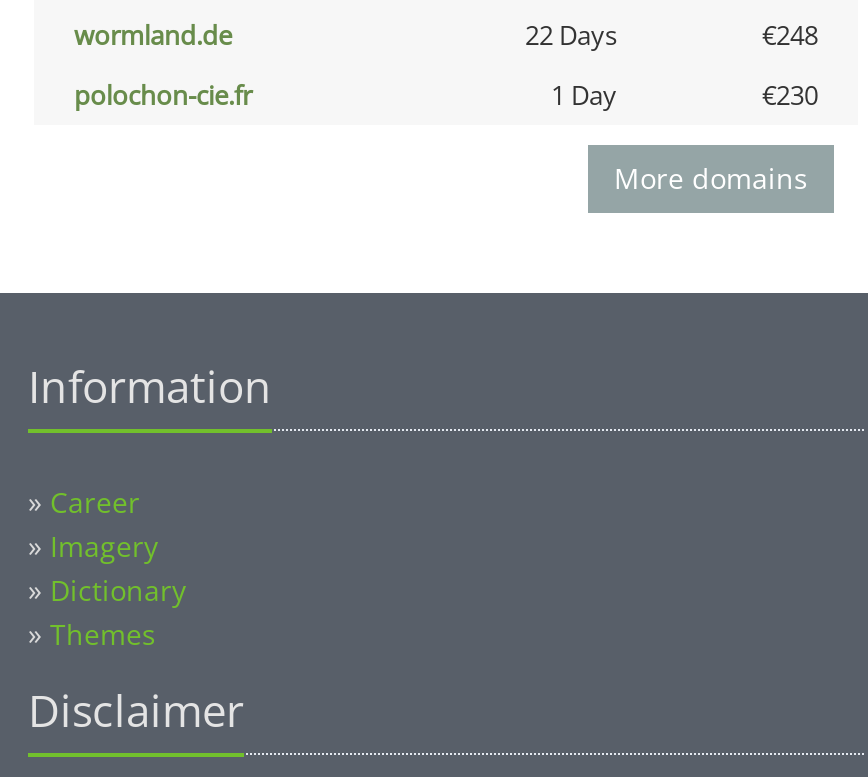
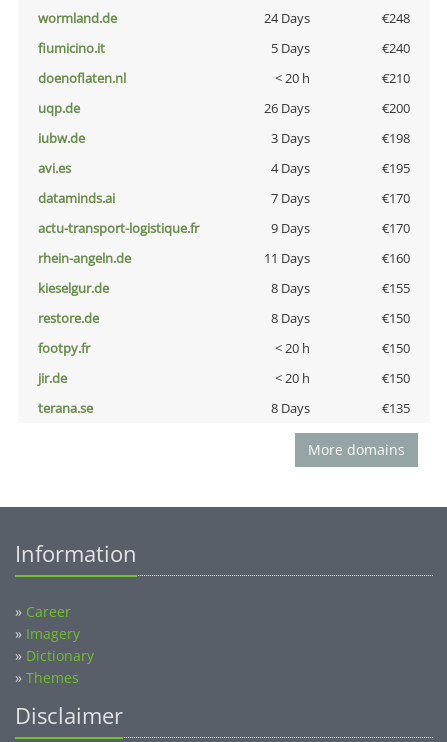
[525,17,617,53] 22 Days -> [263,9,309,27] 24 Days
[74,77,818,113] polochon-cie.fr | 1 Day | €230 -> [38,39,410,417] fiumicino.it | 5 Days | €240 | doenoflaten.nl | < 20 h | €210 | uqp.de | 26 Days | €200 | iubw.de | 3 Days | €198 | avi.es | 4 Days | €195 | dataminds.ai | 7 Days | €170 | actu-transport-logistique.fr | 9 Days | €170 | rhein-angeln.de | 11 Days | €160 | kieselgur.de | 8 Days | €155 | restore.de | 8 Days | €150 | footpy.fr | < 20 h | €150 | jir.de | < 20 h | €150 | terana.se | 8 Days | €135

